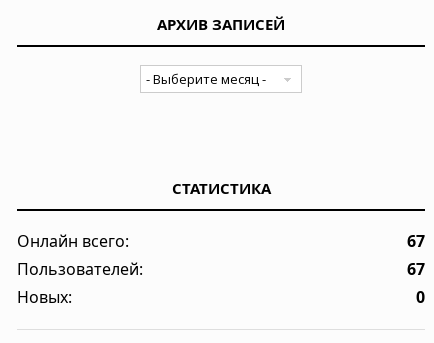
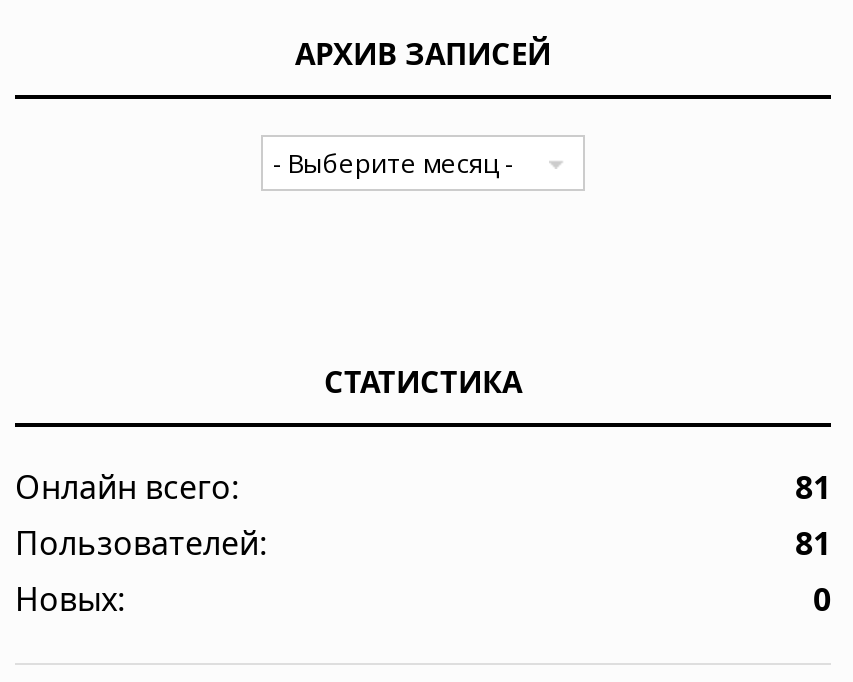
[407,230,425,252] 67 -> [795,465,831,509] 81
[407,258,425,280] 67 -> [795,521,831,565] 81

